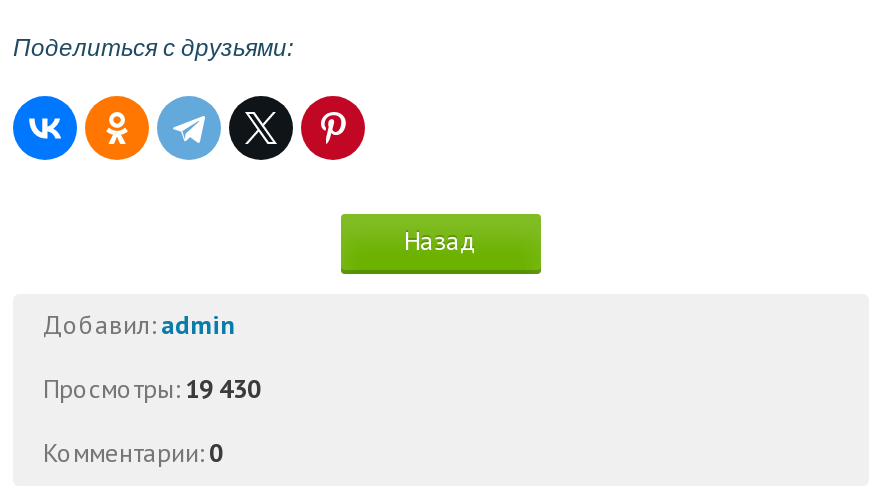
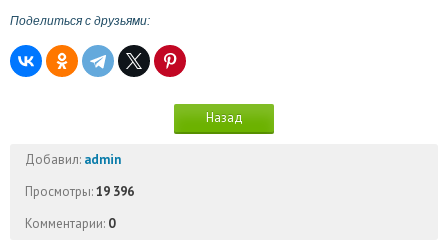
[43,372,261,406] Просмотры: 19 430 -> [25,183,134,200] Просмотры: 19 396

